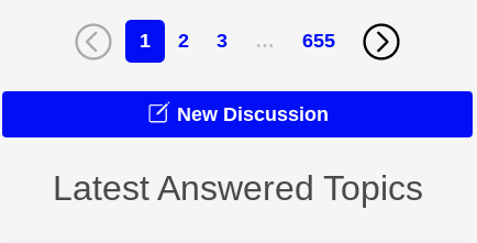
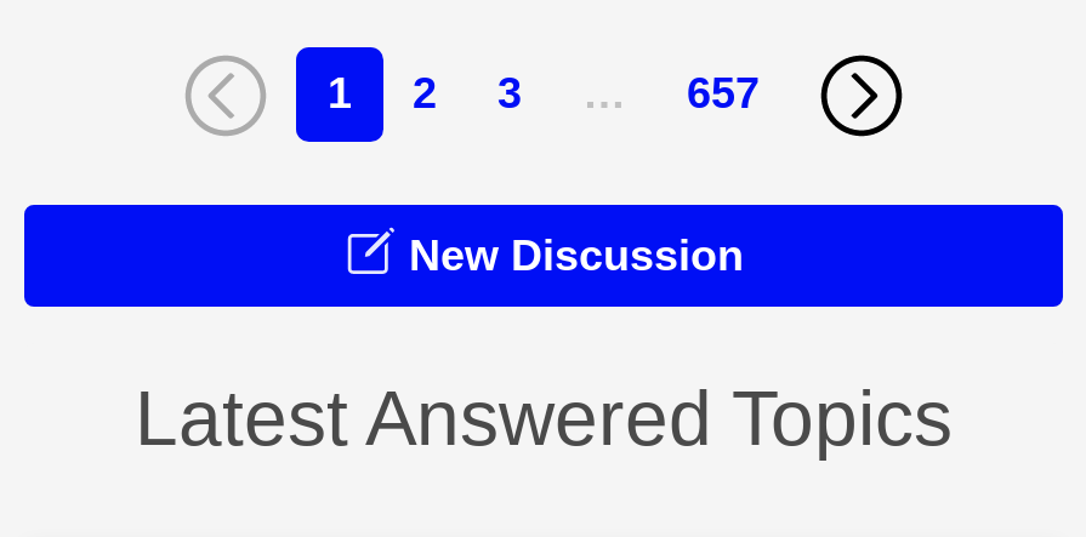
[302,30,335,52] 655 -> [687,69,760,118] 657

